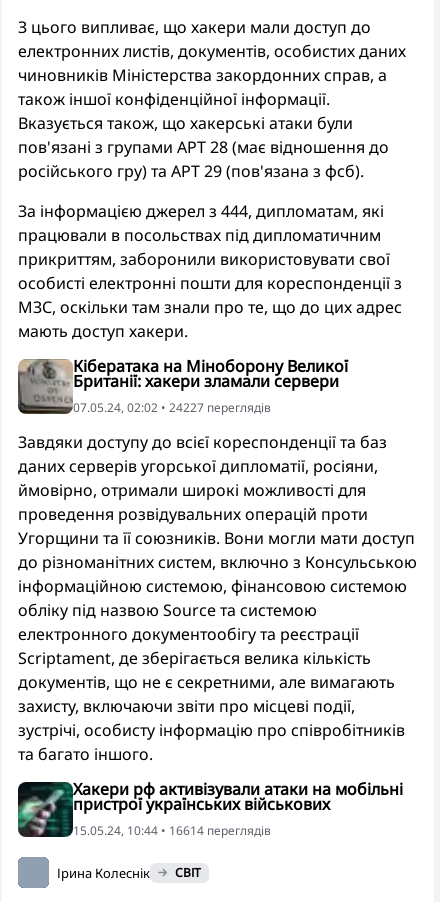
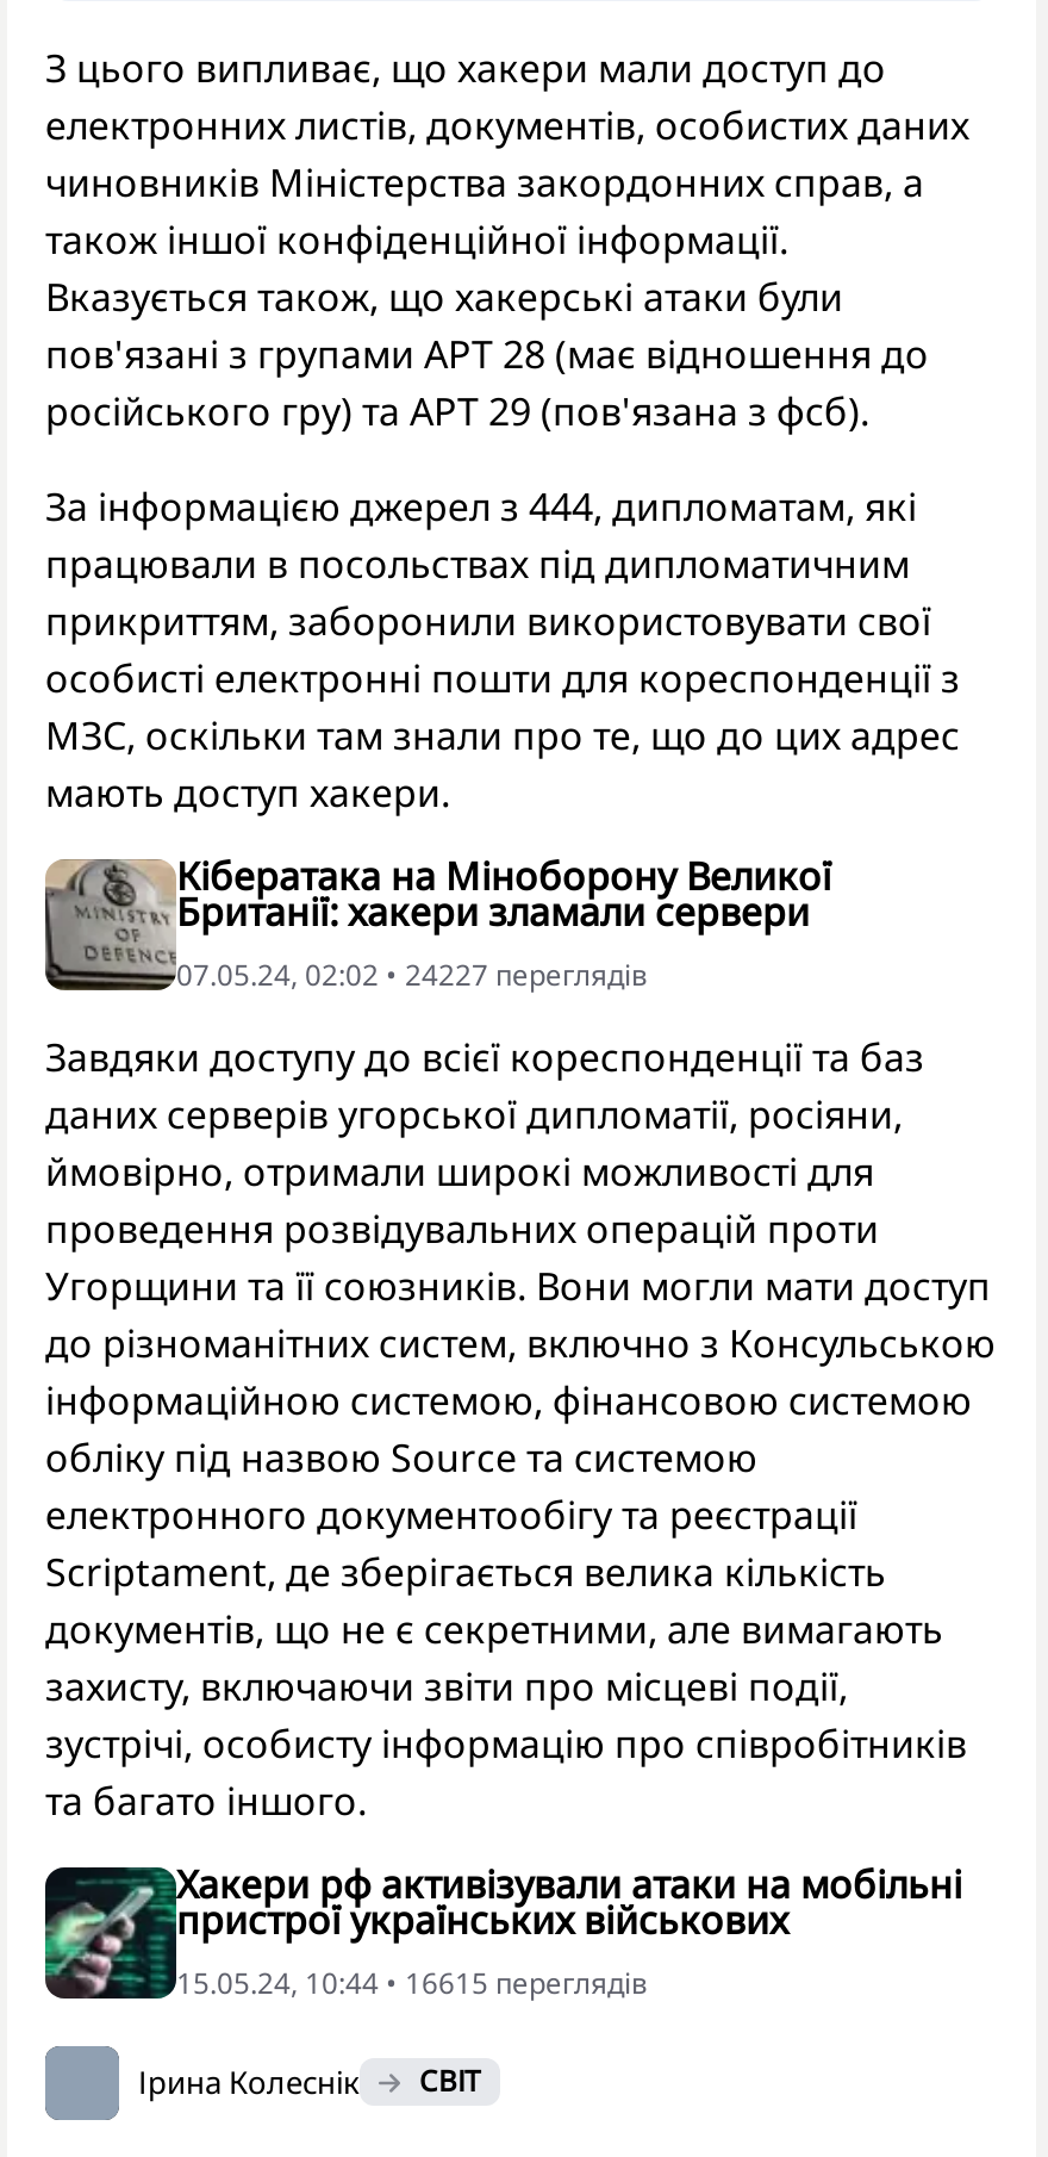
[73,822,271,839] 15.05.24, 10:44 • 16614 переглядiв -> [176,1962,648,2003] 15.05.24, 10:44 • 16615 переглядiв

